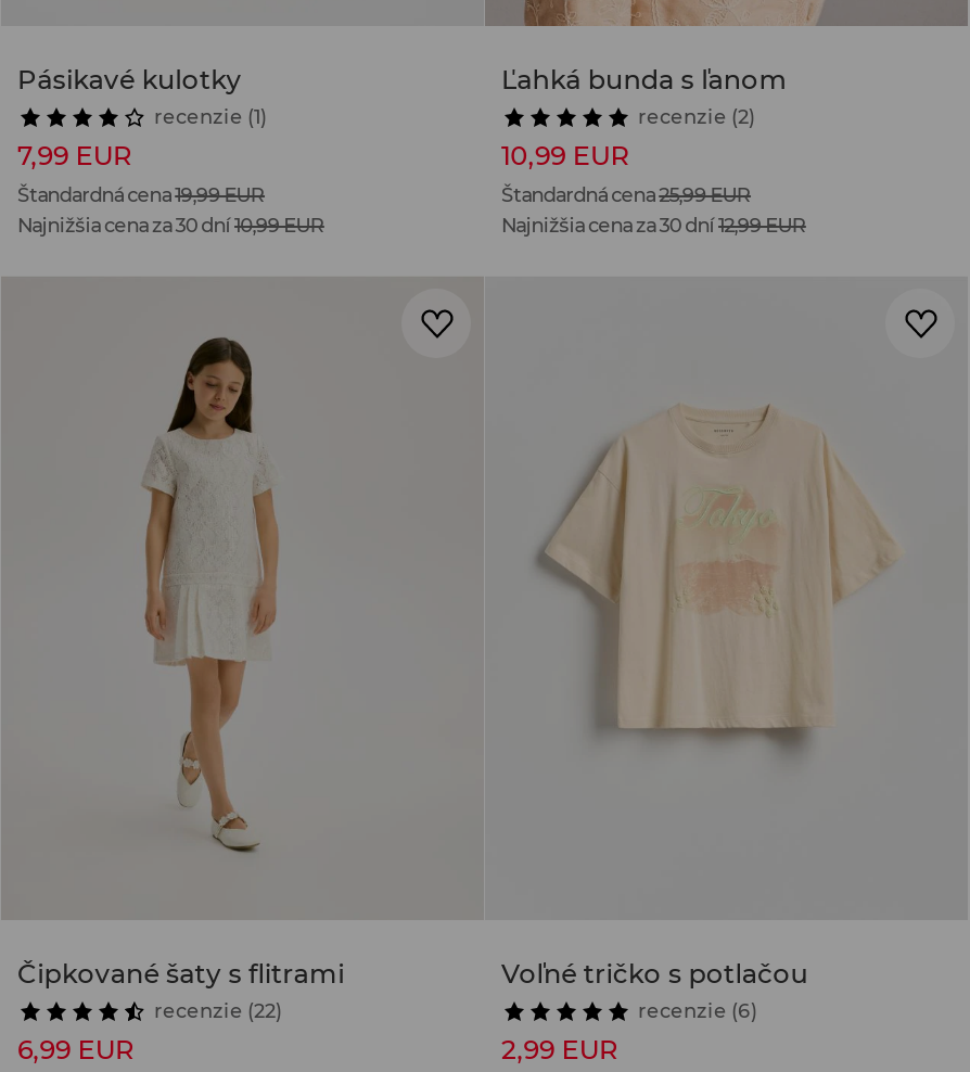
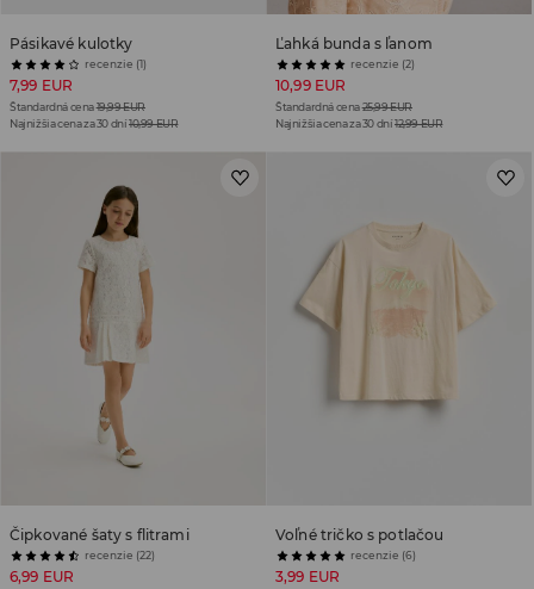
[501,1033,619,1065] 2,99 EUR -> [275,567,340,585] 3,99 EUR

